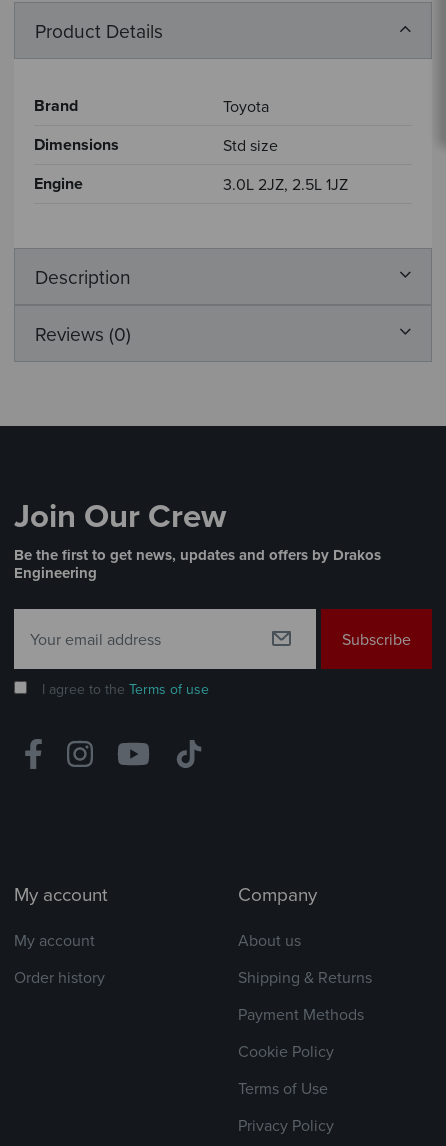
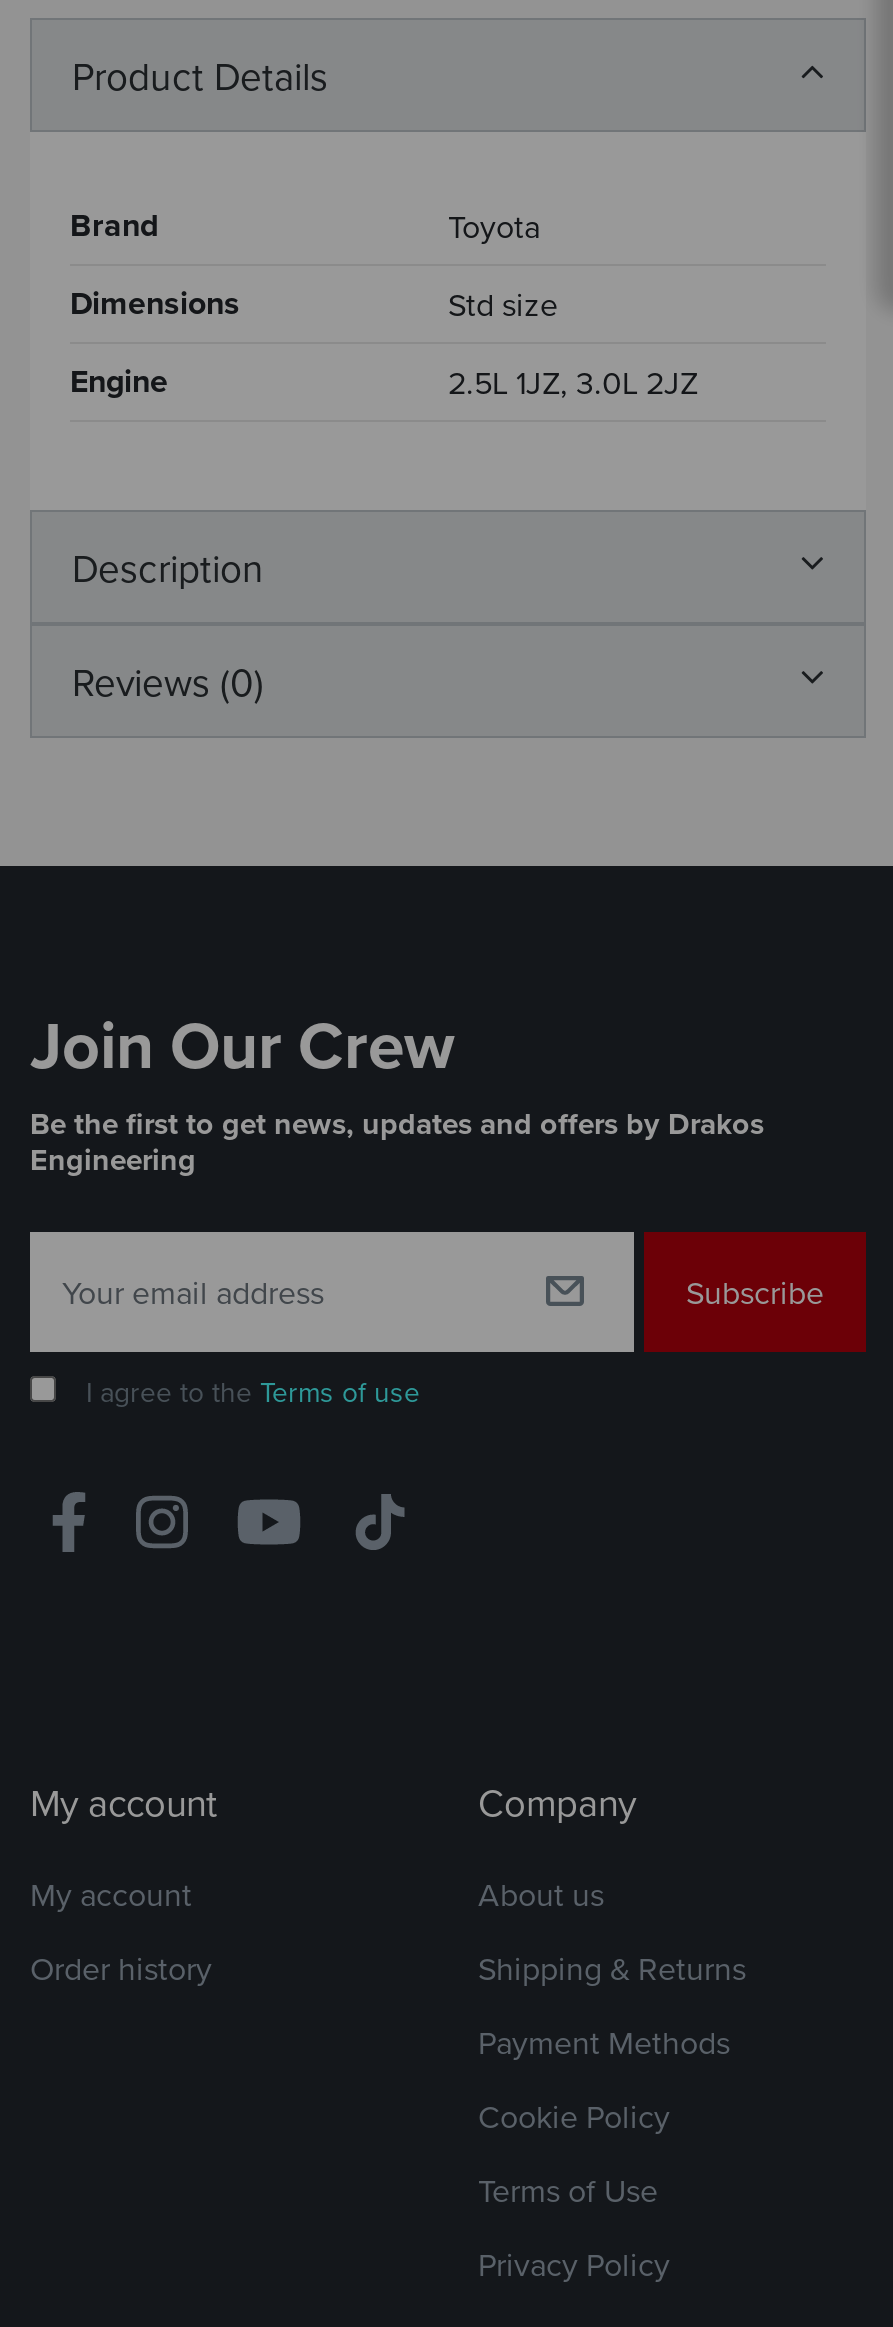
[223,172,348,194] 3.0L 2JZ, 2.5L 1JZ -> [448,359,698,403] 2.5L 1JZ, 3.0L 2JZ

